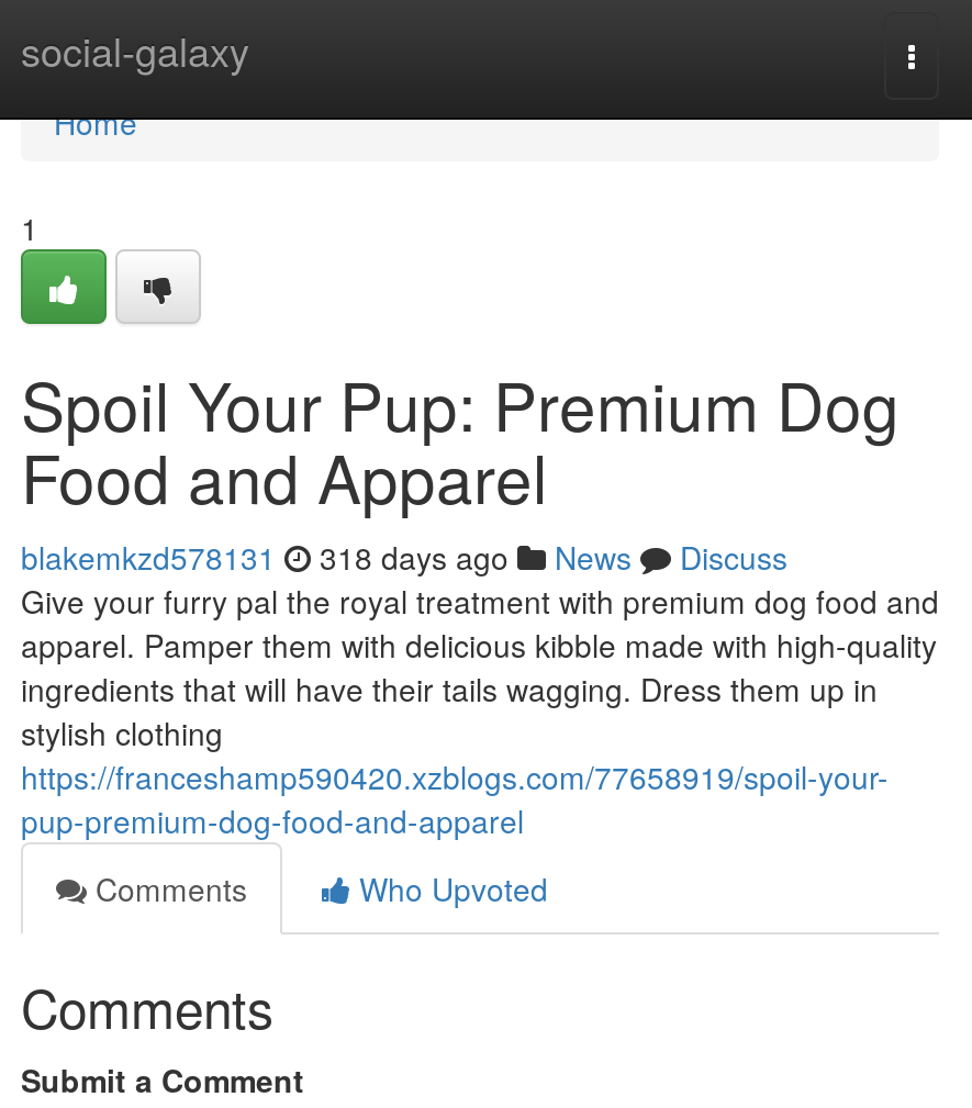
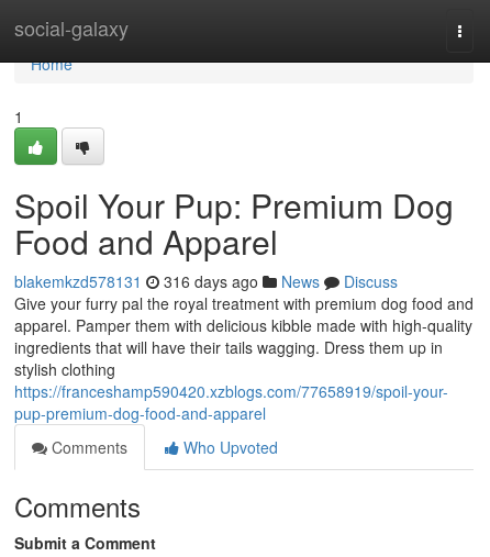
[21,535,787,579] blakemkzd578131 318 days ago News Discuss -> [14,270,398,292] blakemkzd578131 316 days ago News Discuss

